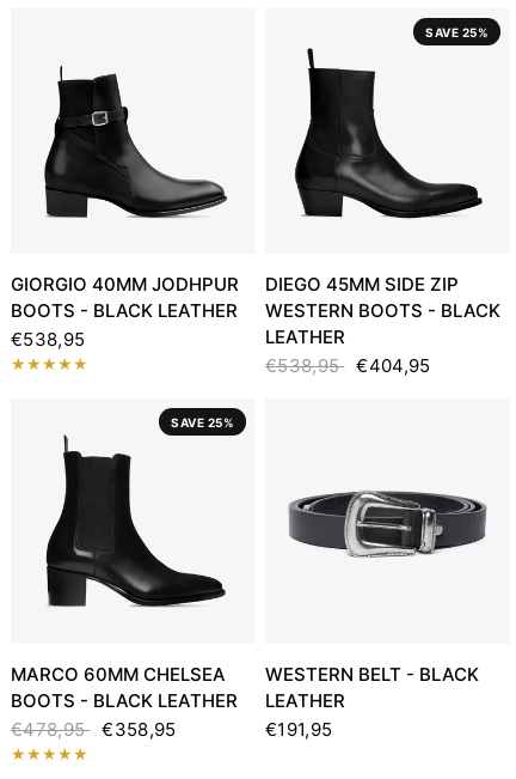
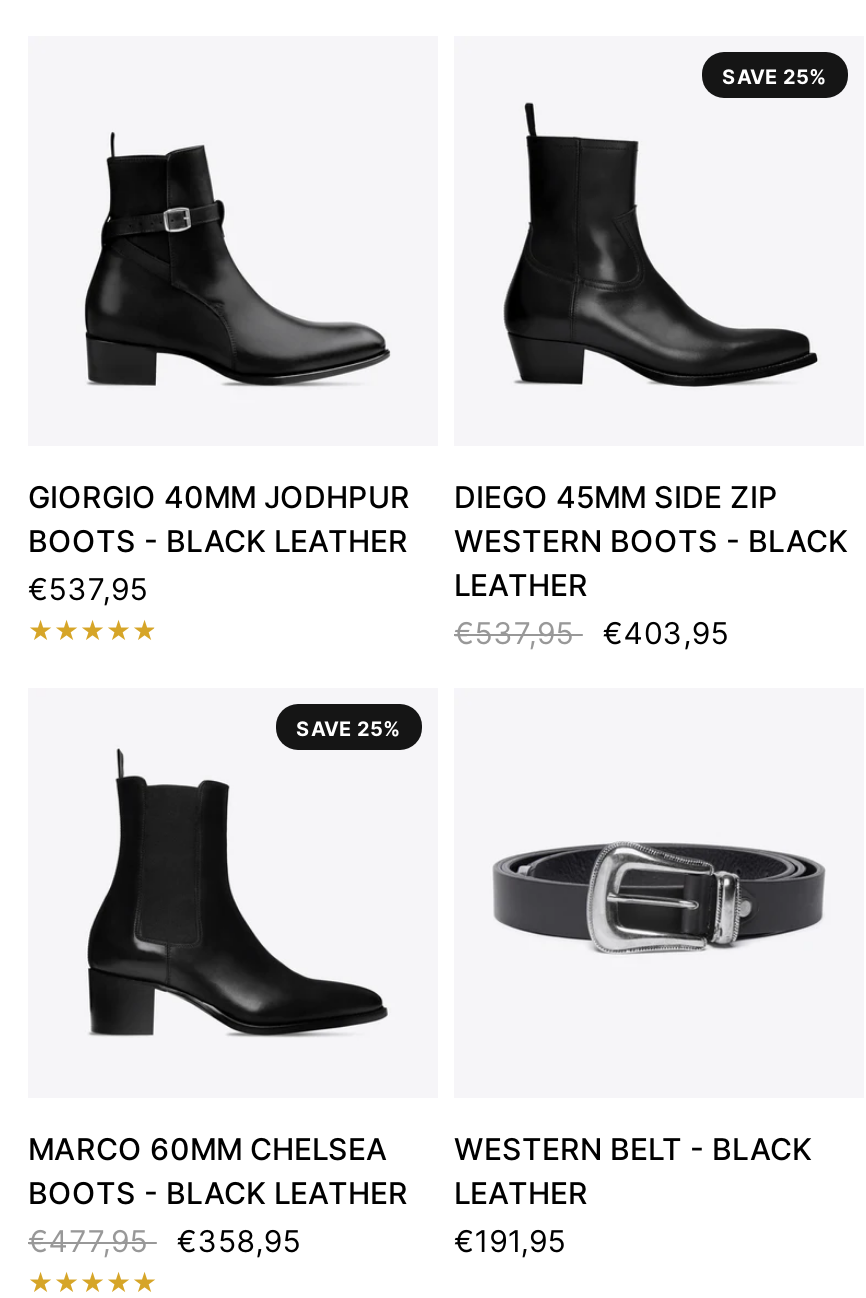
[11,328,85,351] €538,95 -> [28,571,148,609] €537,95
[265,355,431,377] €538,95 €404,95 -> [454,615,729,653] €537,95 €403,95
[11,718,176,741] €478,95 €358,95 -> [28,1223,301,1261] €477,95 €358,95

